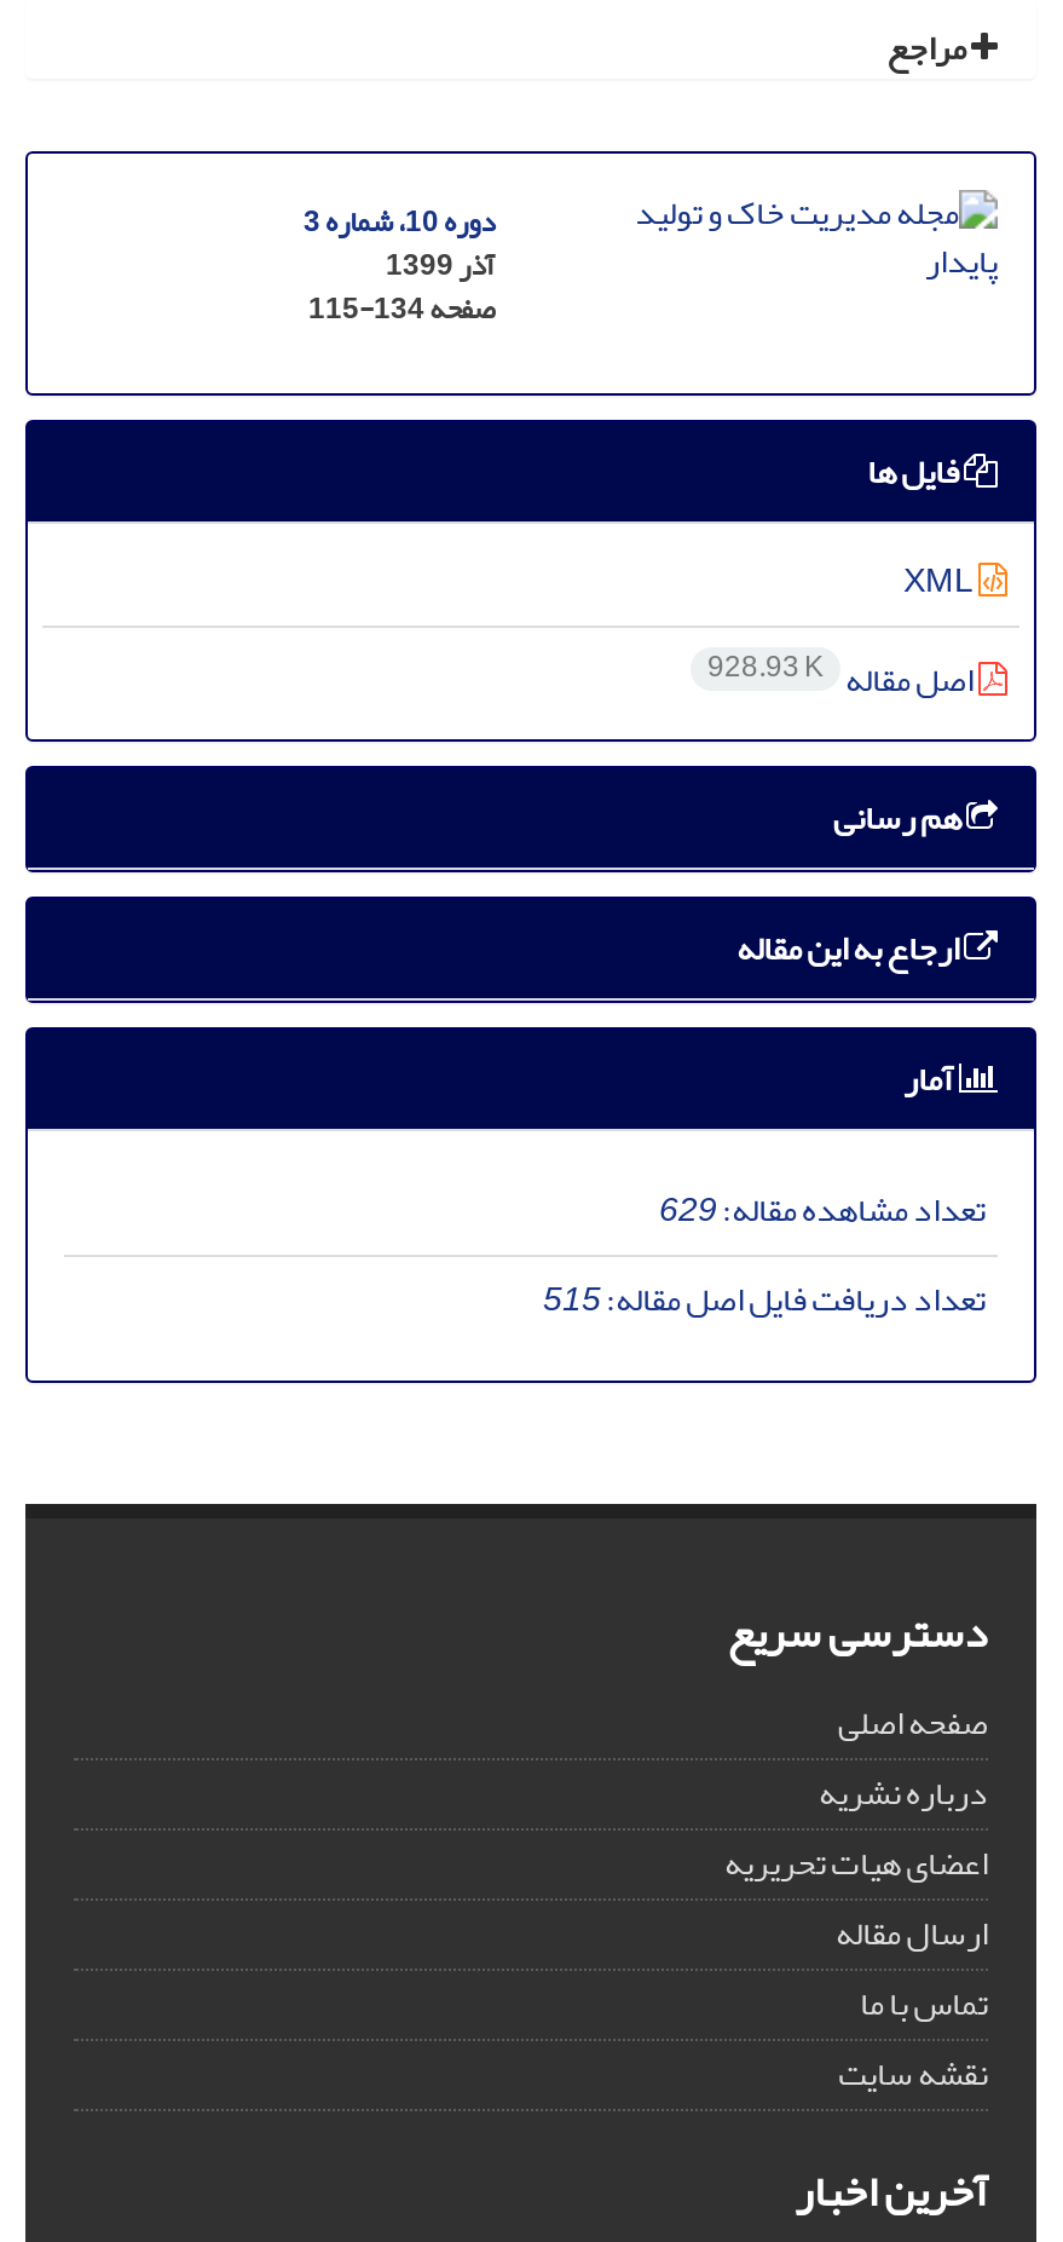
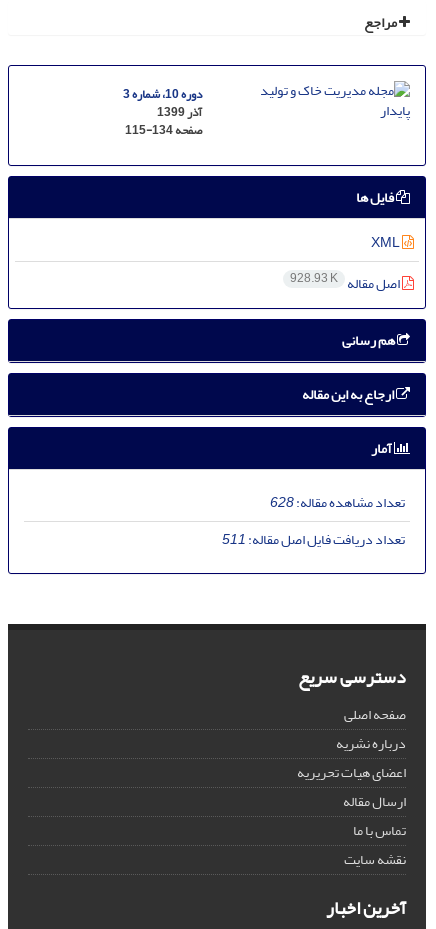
[659,1176,986,1242] تعداد مشاهده مقاله:629 -> [270,489,405,516] تعداد مشاهده مقاله:628
[543,1266,986,1331] تعداد دریافت فایل اصل مقاله:515 -> [222,526,405,553] تعداد دریافت فایل اصل مقاله:511

